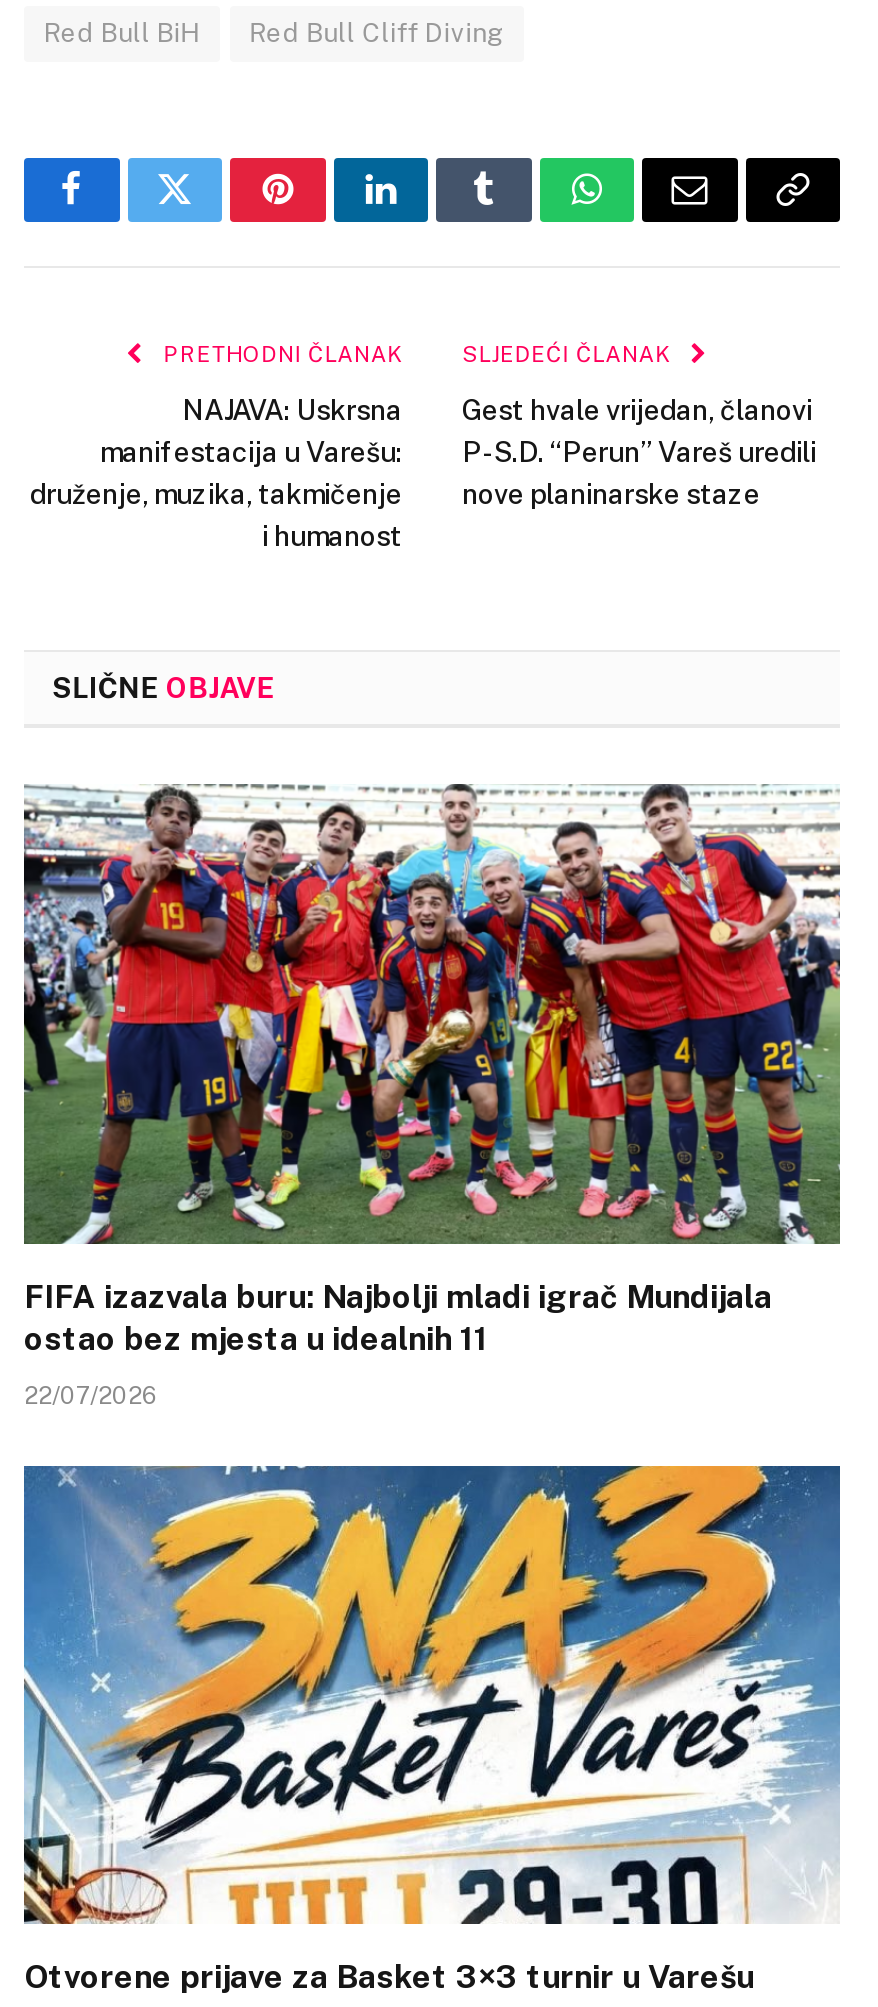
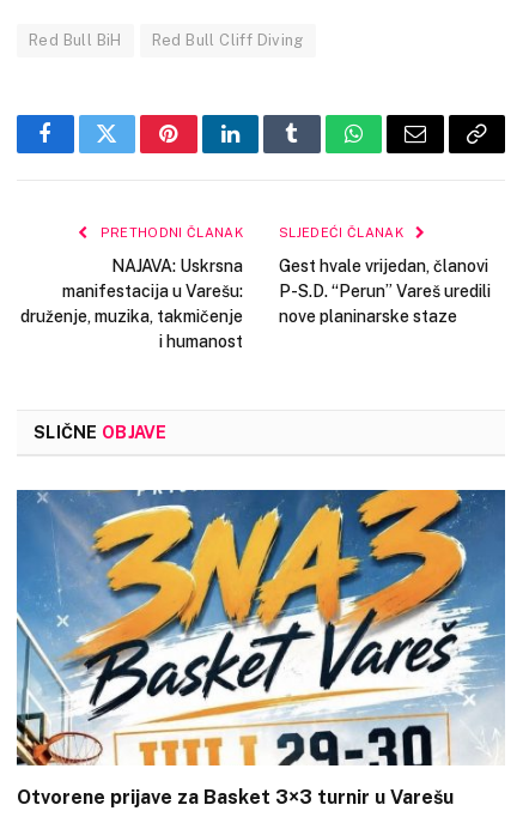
[22,782,842,1409] [image] | FIFA izazvala buru: Najbolji mladi igrač Mundijala | ostao bez mjesta u idealnih 11 | 22/07/2026 -> none

